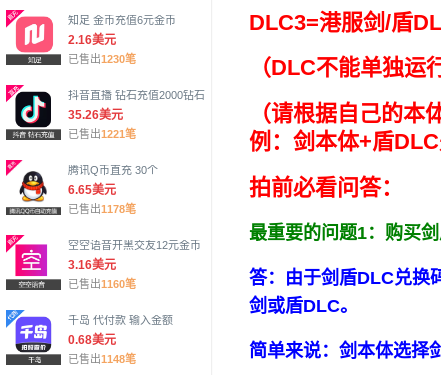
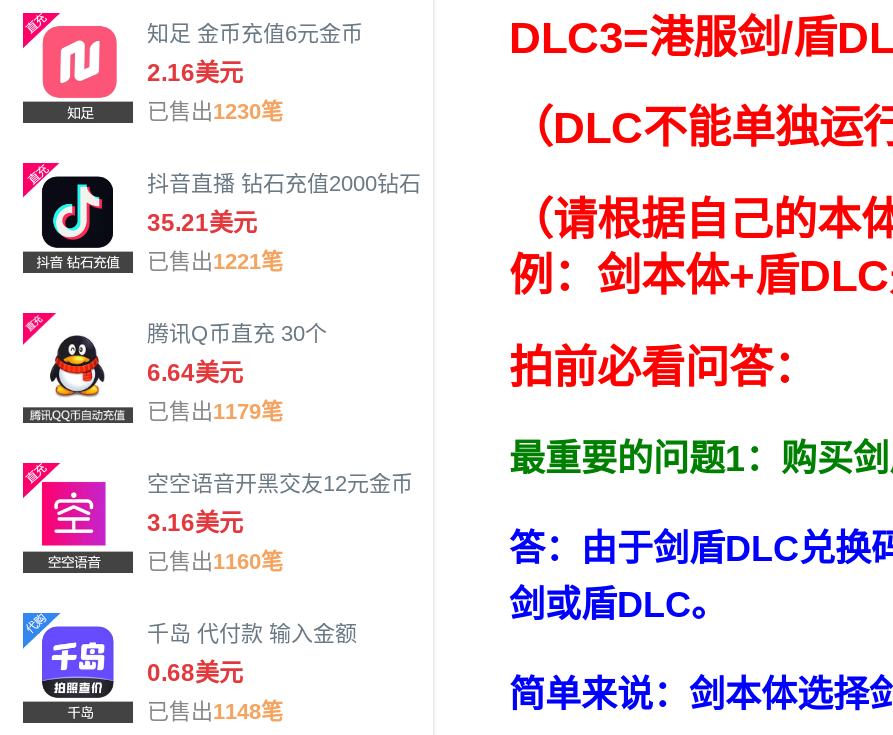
[68,108,123,122] 35.26美元 -> [147,209,257,237] 35.21美元
[68,183,116,197] 6.65美元 -> [147,359,243,387] 6.64美元
[68,203,136,215] 已售出1178笔 -> [147,399,283,423] 已售出1179笔

